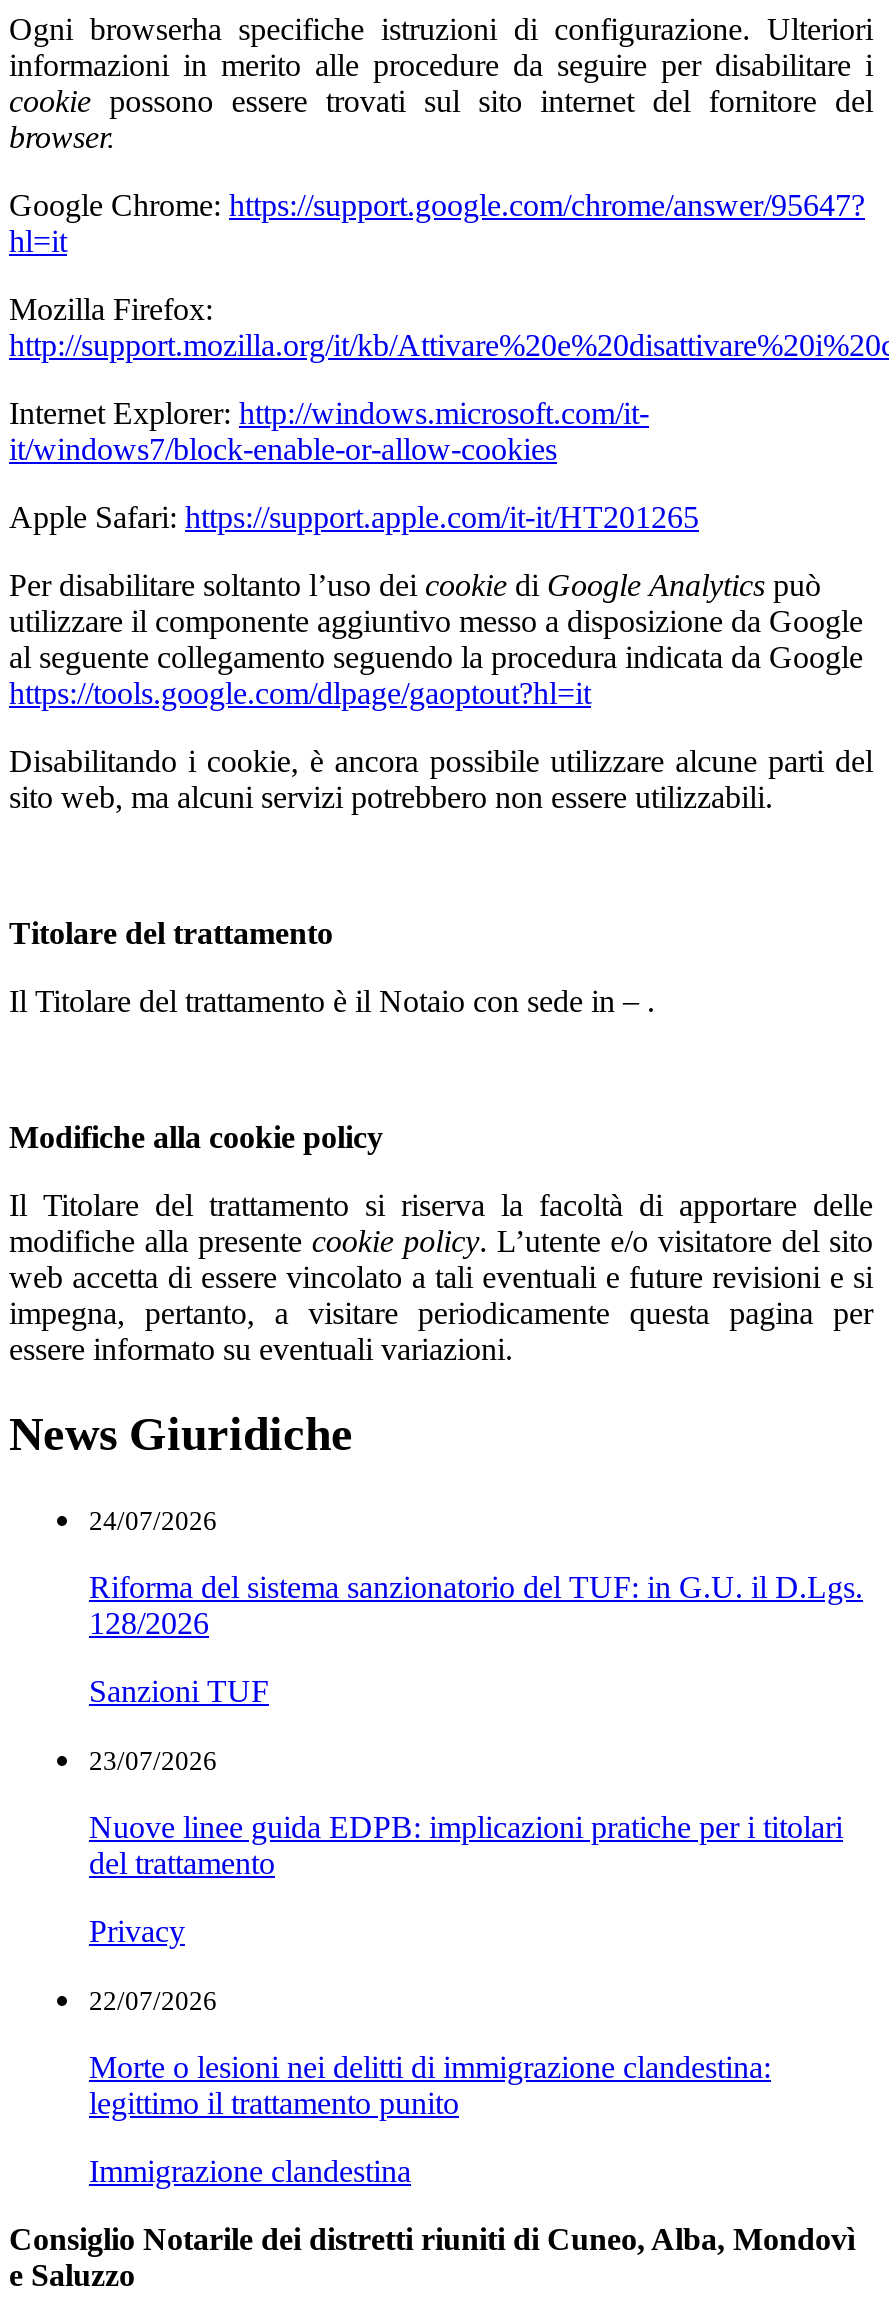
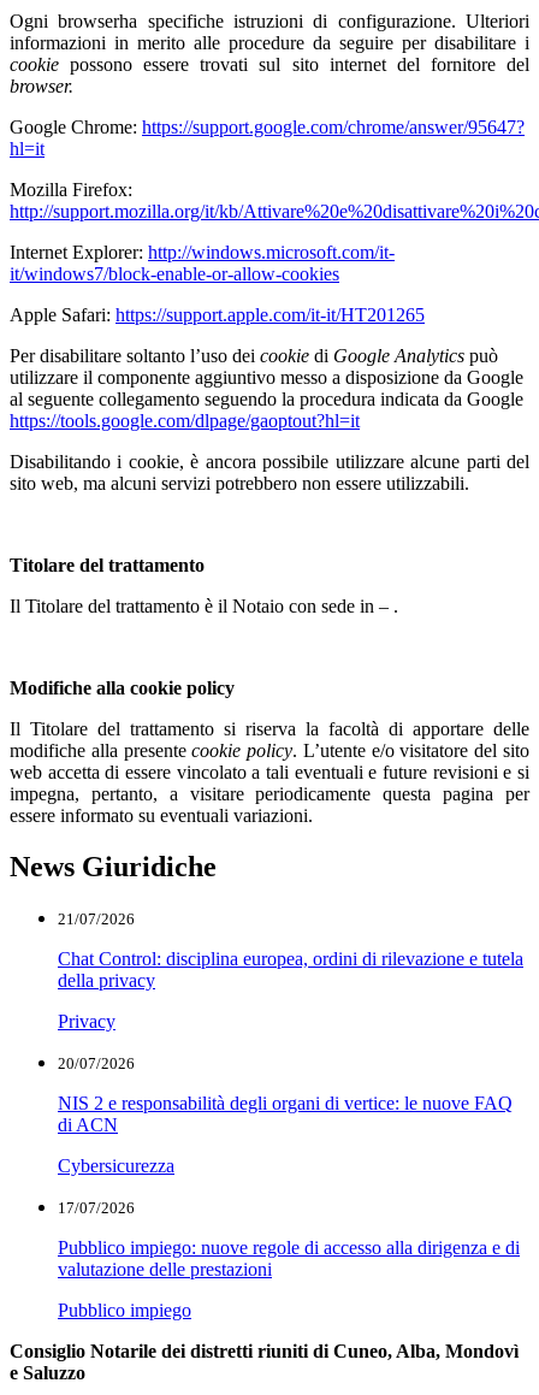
[89,1506,863,1880] 24/07/2026 | Riforma del sistema sanzionatorio del TUF: in G.U. il D.Lgs. | 128/2026 | Sanzioni TUF | 23/07/2026 | Nuove linee guida EDPB: implicazioni pratiche per i titolari | del trattamento -> [58,910,523,991] 21/07/2026 | Chat Control: disciplina europea, ordini di rilevazione e tutela | della privacy
moved [89,1914,185,1948] -> [58,1011,115,1032]: Privacy
[89,1986,771,2188] 22/07/2026 | Morte o lesioni nei delitti di immigrazione clandestina: | legittimo il trattamento punito | Immigrazione clandestina -> [58,1054,520,1320] 20/07/2026 | NIS 2 e responsabilità degli organi di vertice: le nuove FAQ | di ACN | Cybersicurezza | 17/07/2026 | Pubblico impiego: nuove regole di accesso alla dirigenza e di | valutazione delle prestazioni | Pubblico impiego

